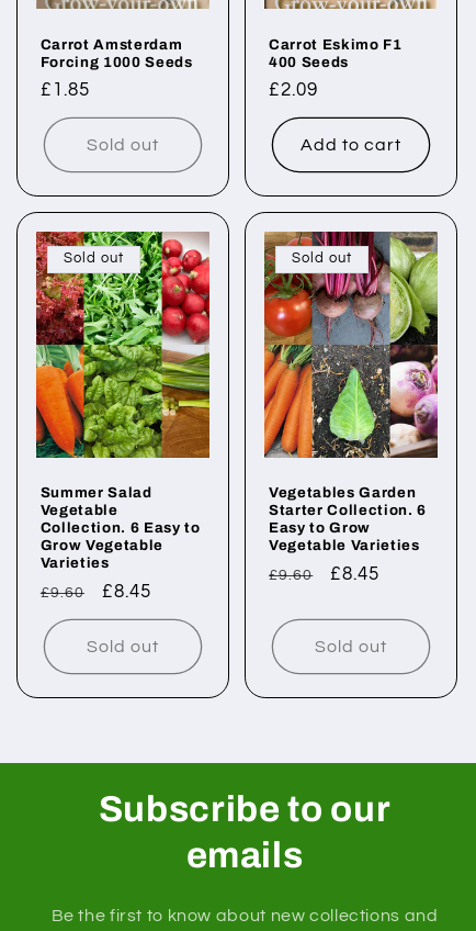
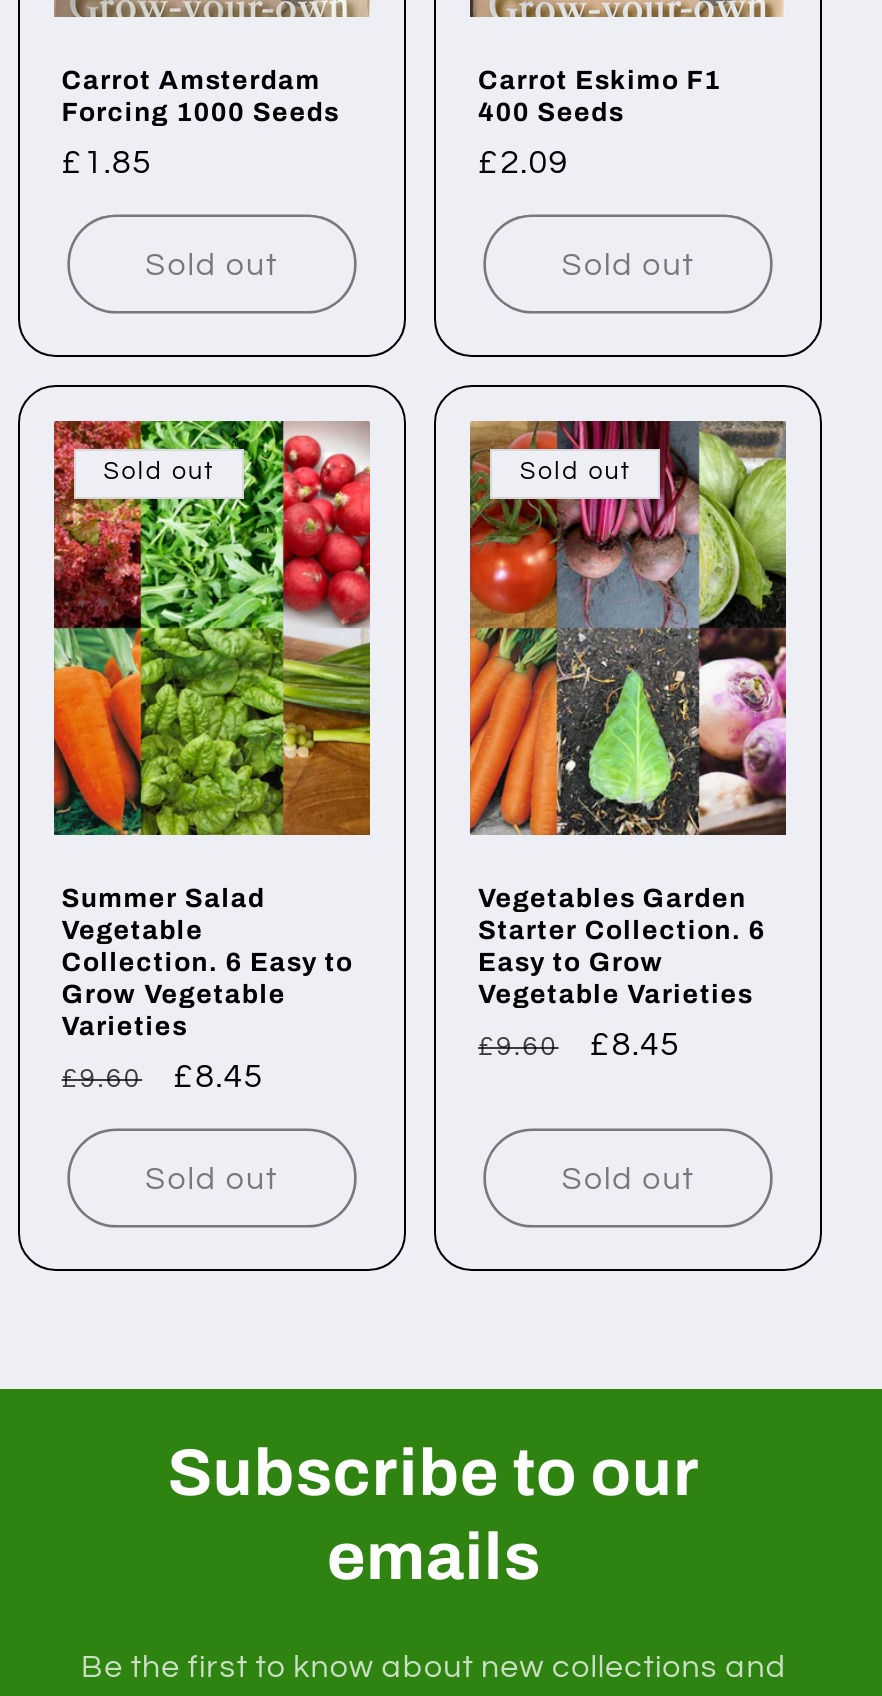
[300,136,402,154] Add to cart -> [562,248,695,280] Sold out

